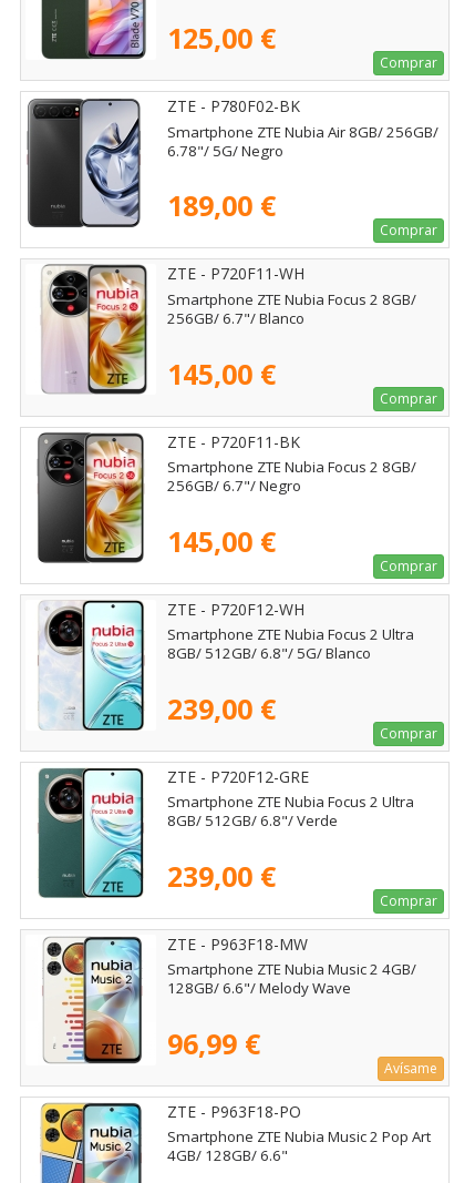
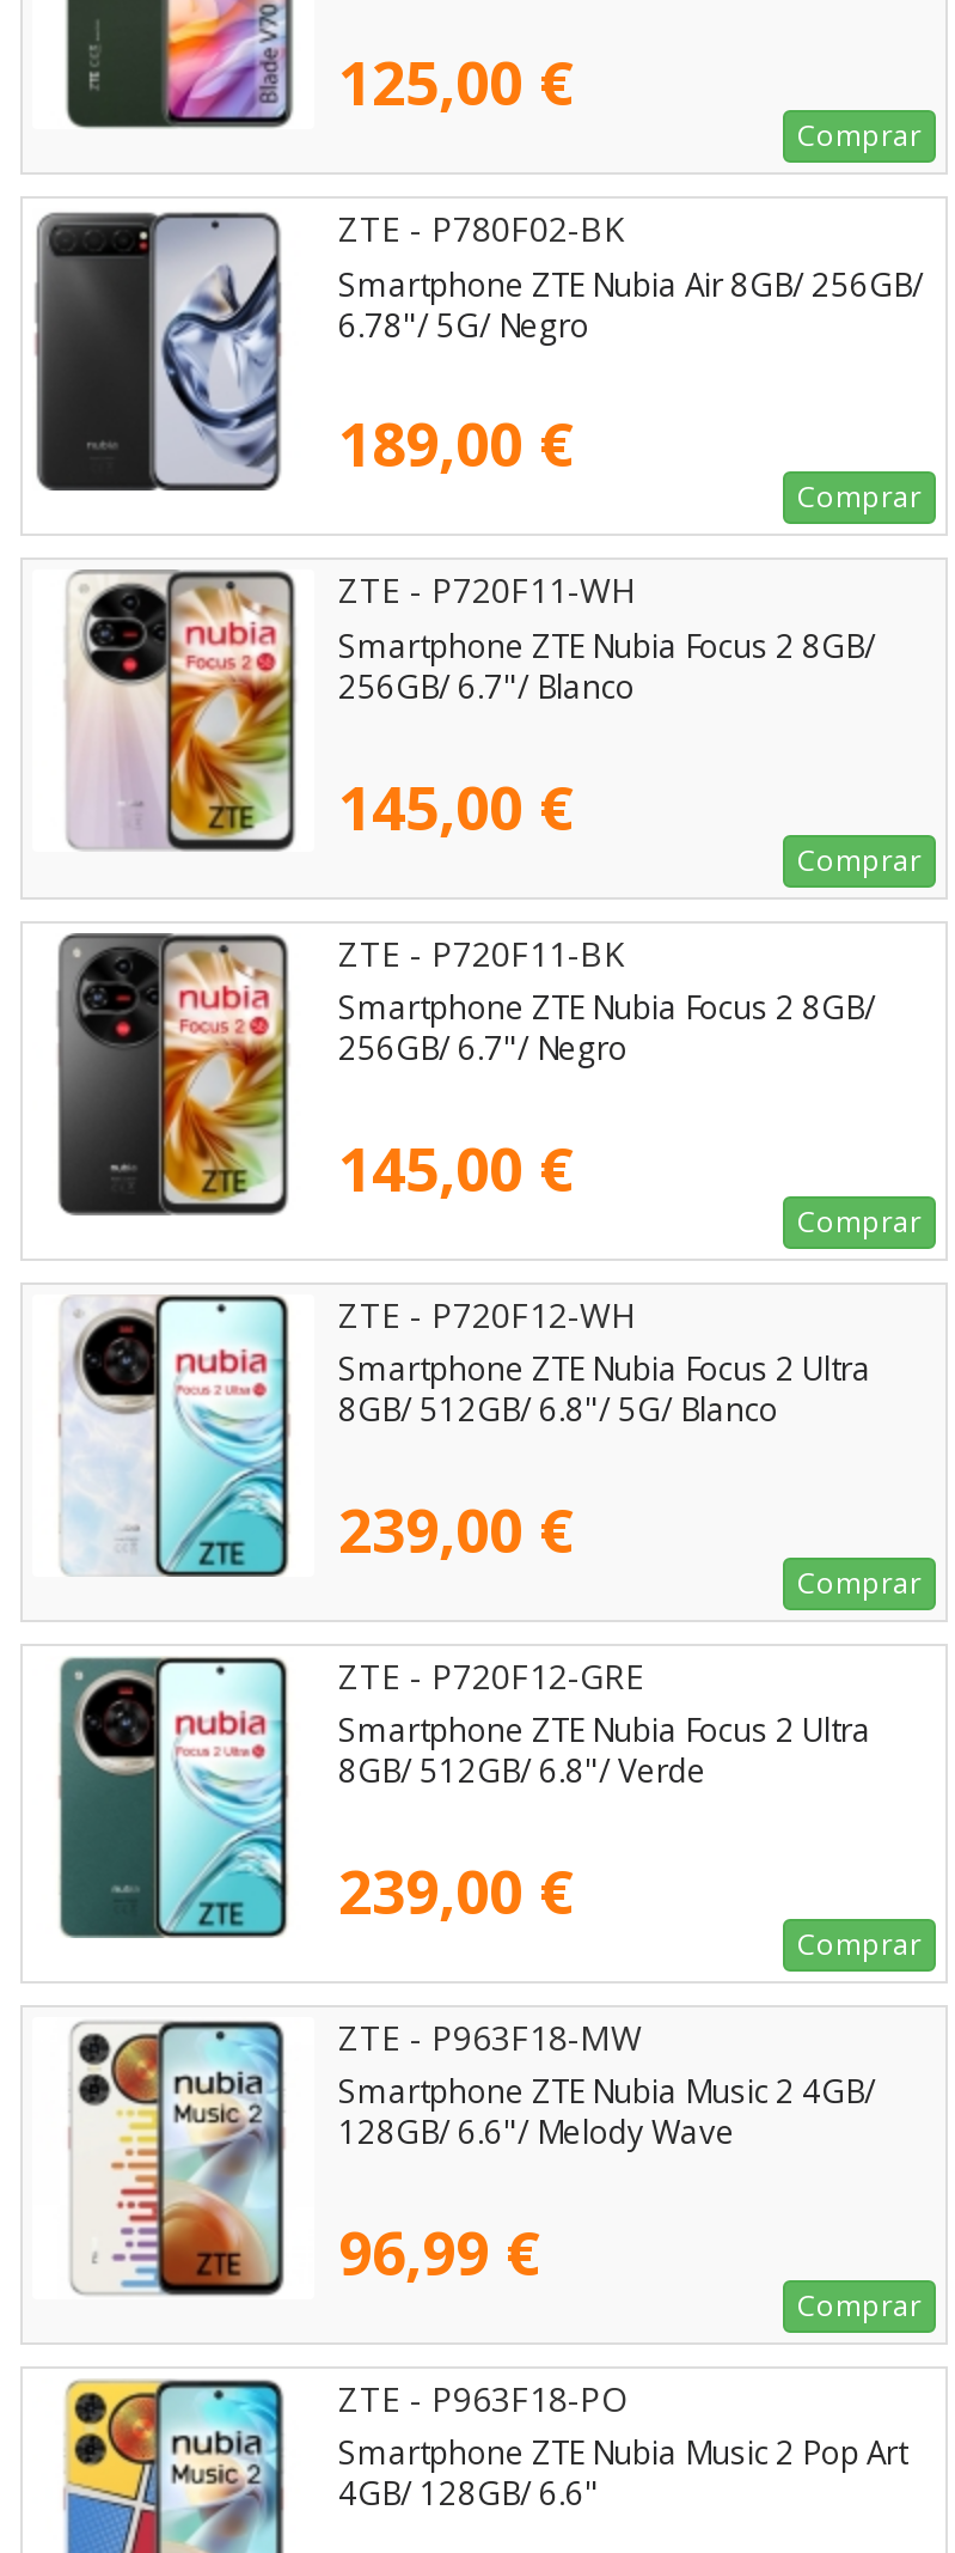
[384,1058,437,1077] Avísame -> [797,2284,922,2325] Comprar

